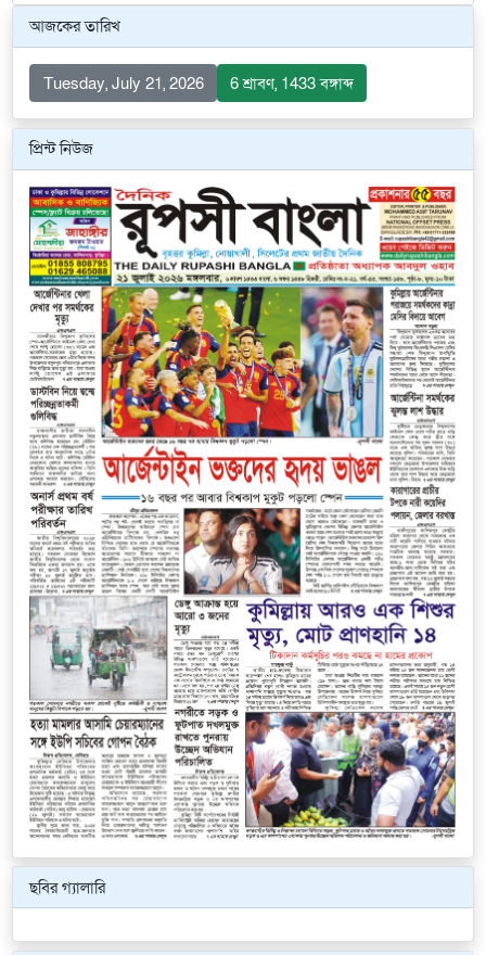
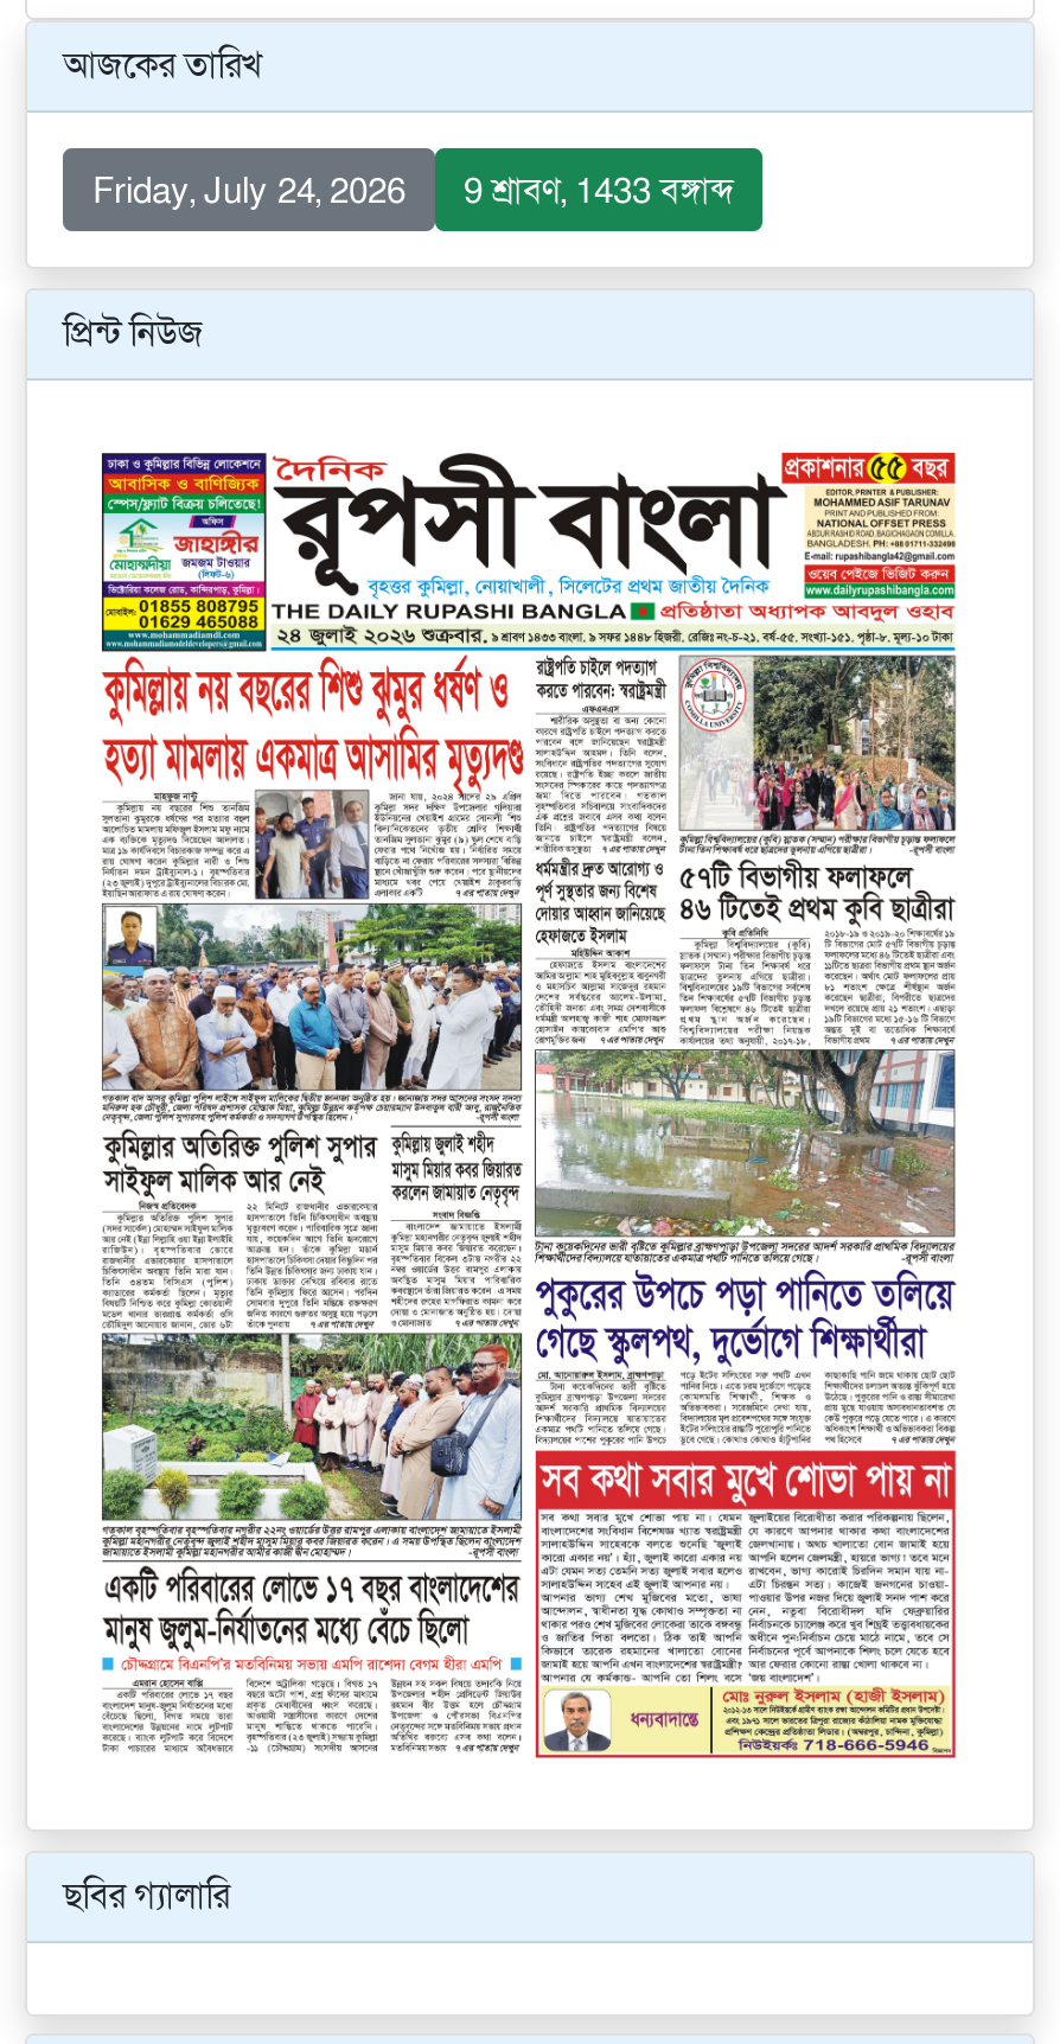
[43,72,203,94] Tuesday, July 21, 2026 -> [92,166,406,214] Friday, July 24, 2026
[230,72,354,94] 6 শ্রাবণ, 1433 বঙ্গাব্দ -> [464,166,734,214] 9 শ্রাবণ, 1433 বঙ্গাব্দ
[28,186,457,839] [image] -> [63,416,995,1789] [image]

